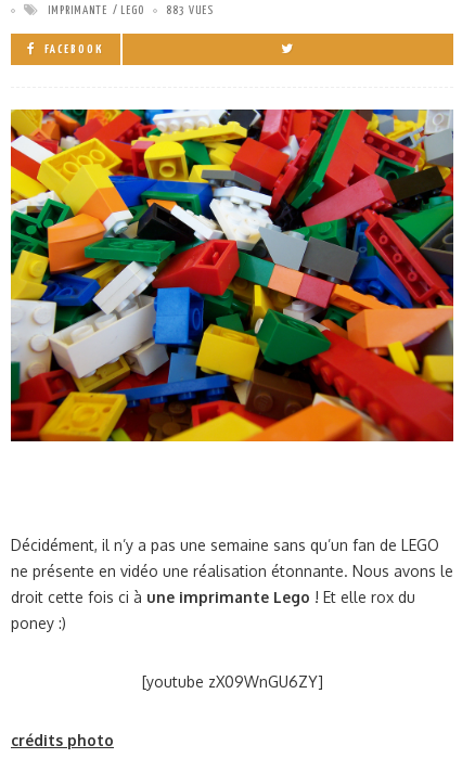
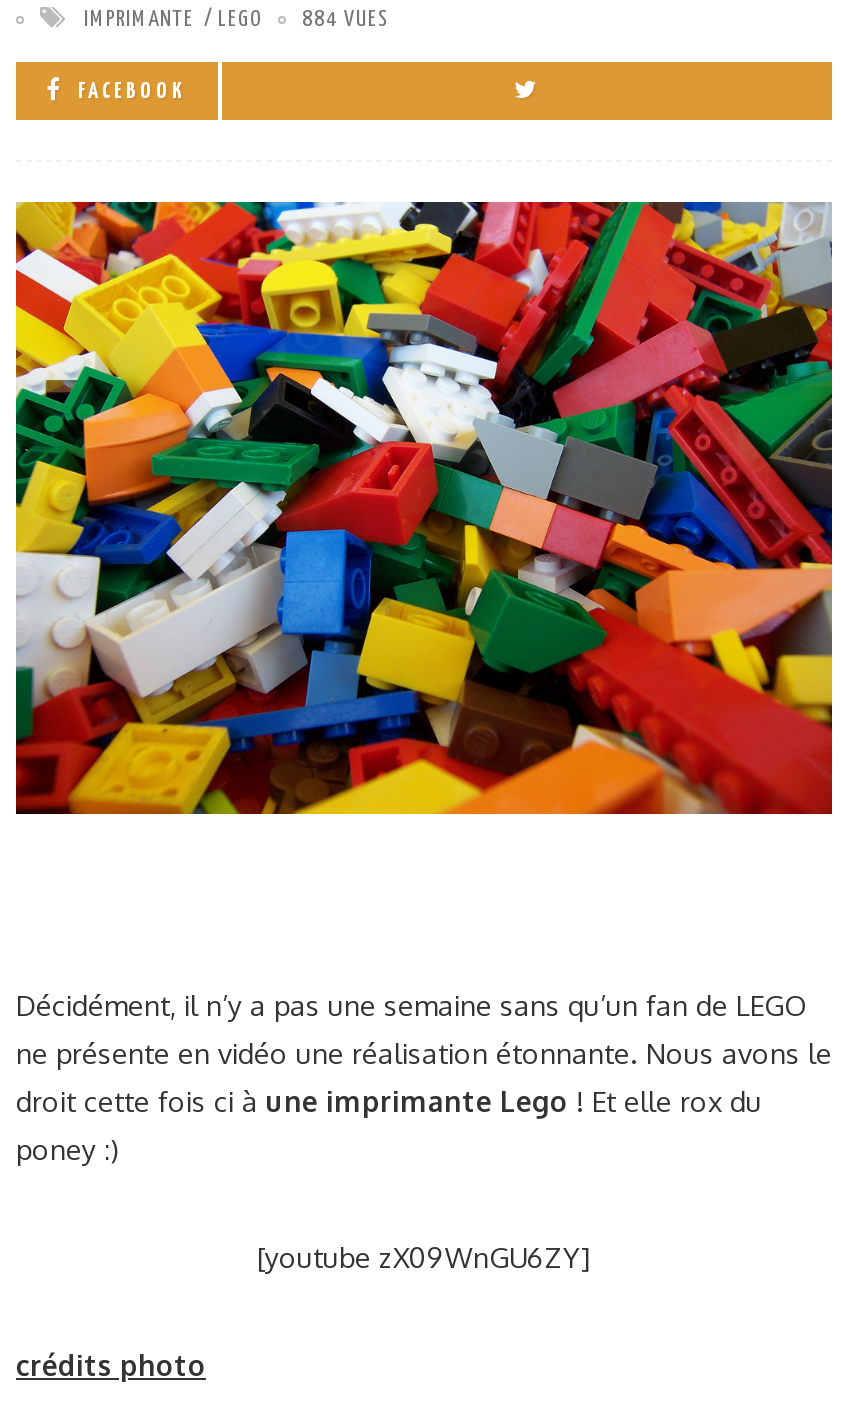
[48,4,214,16] IMPRIMANTE LEGO 883 VUES -> [84,8,390,30] IMPRIMANTE LEGO 884 VUES

